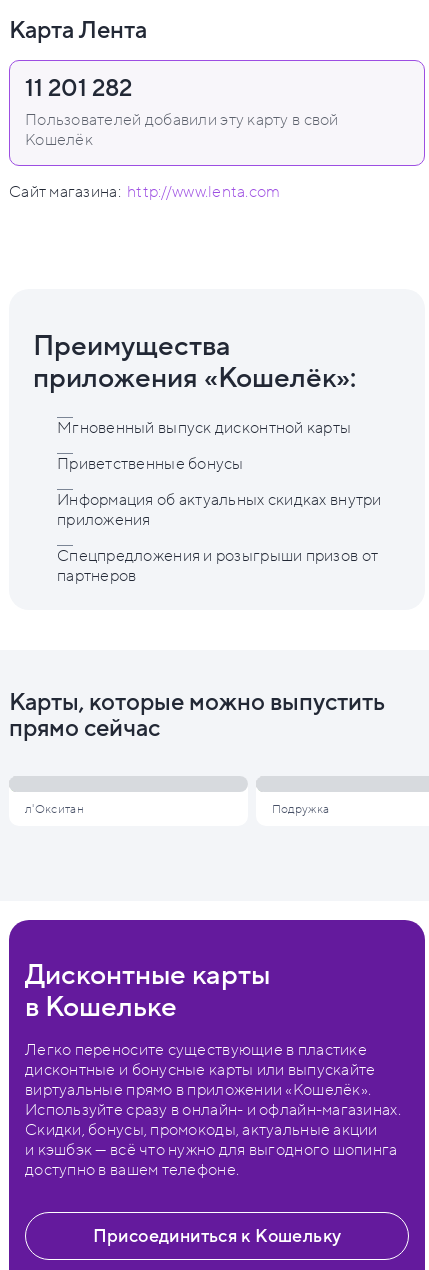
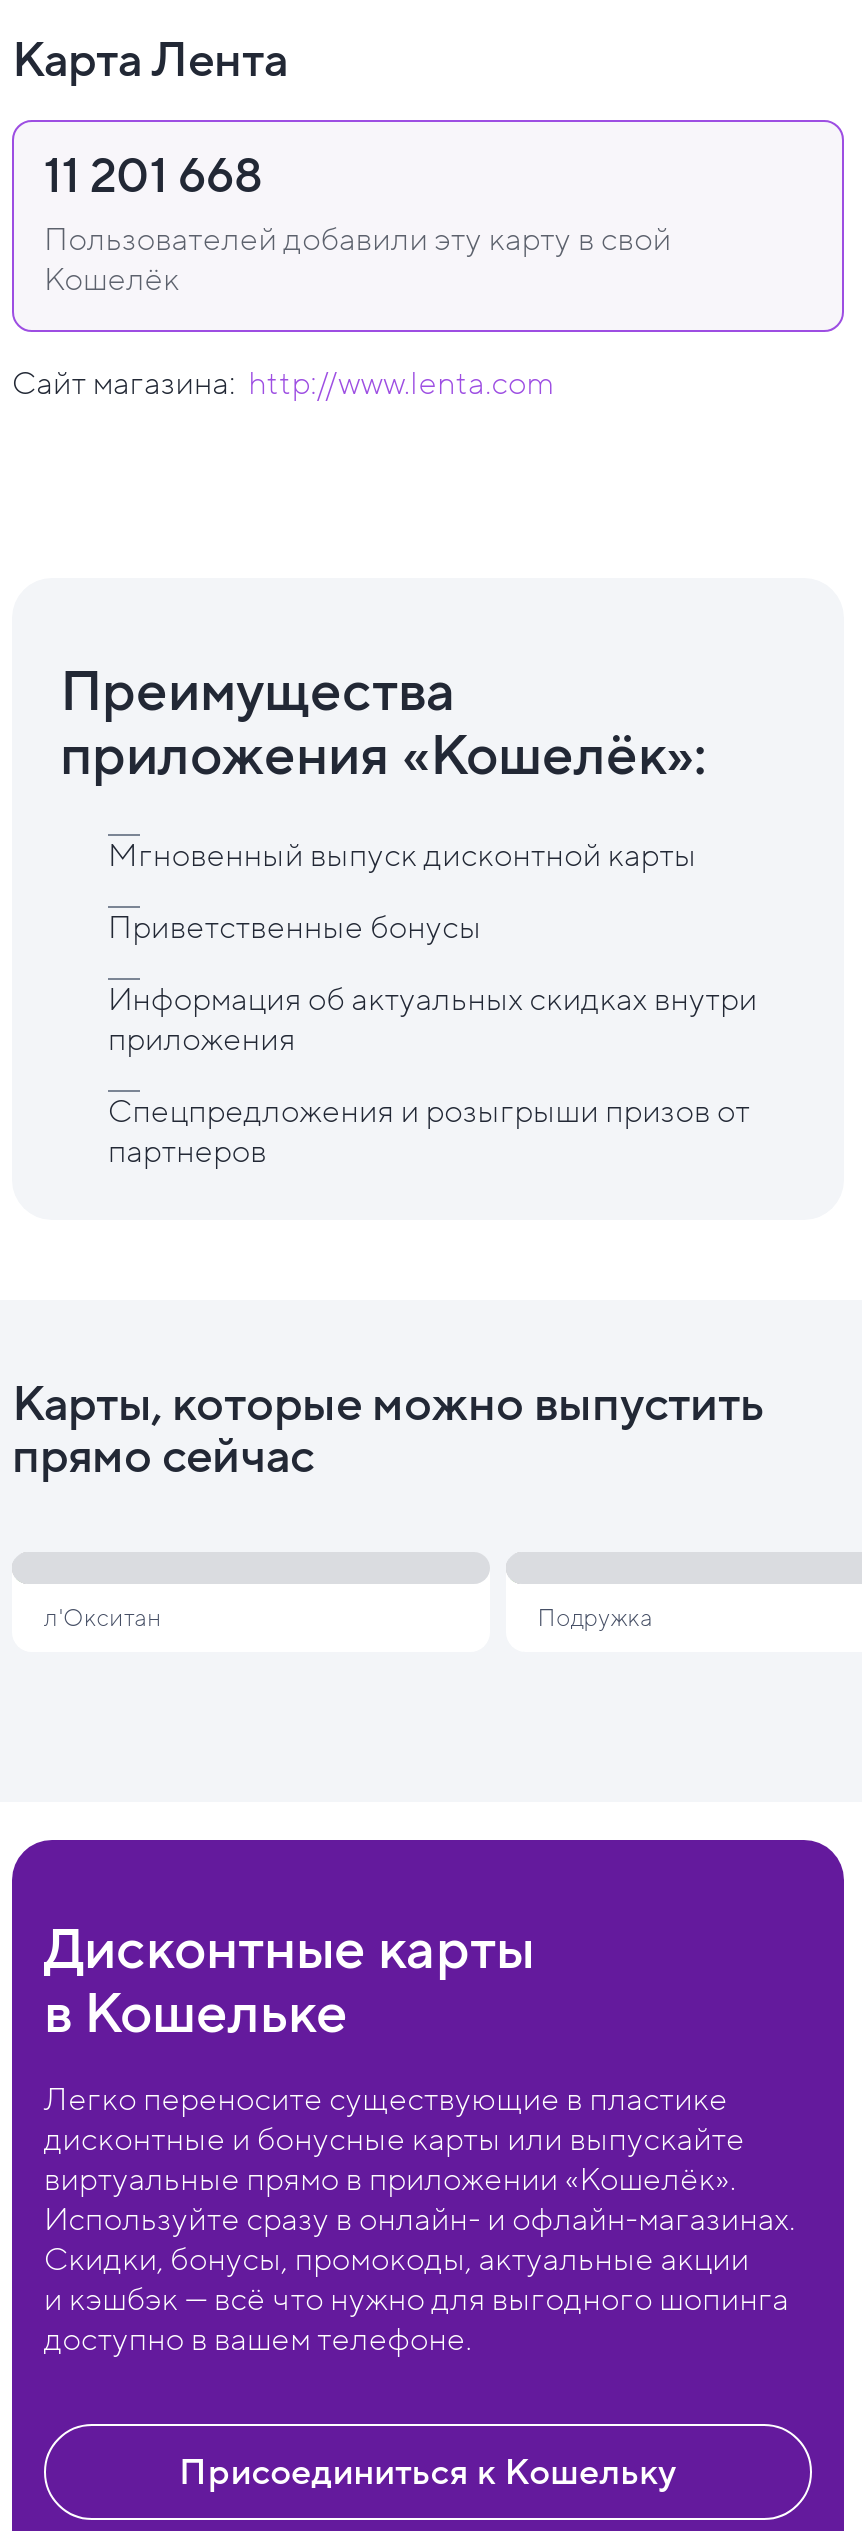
[25,73,132,104] 11 201 282 -> [44,146,262,208] 11 201 668

